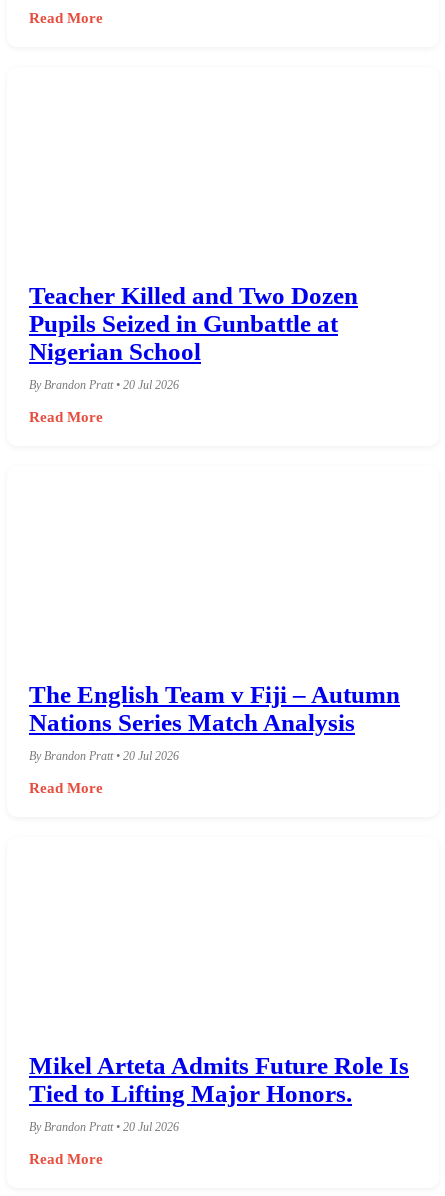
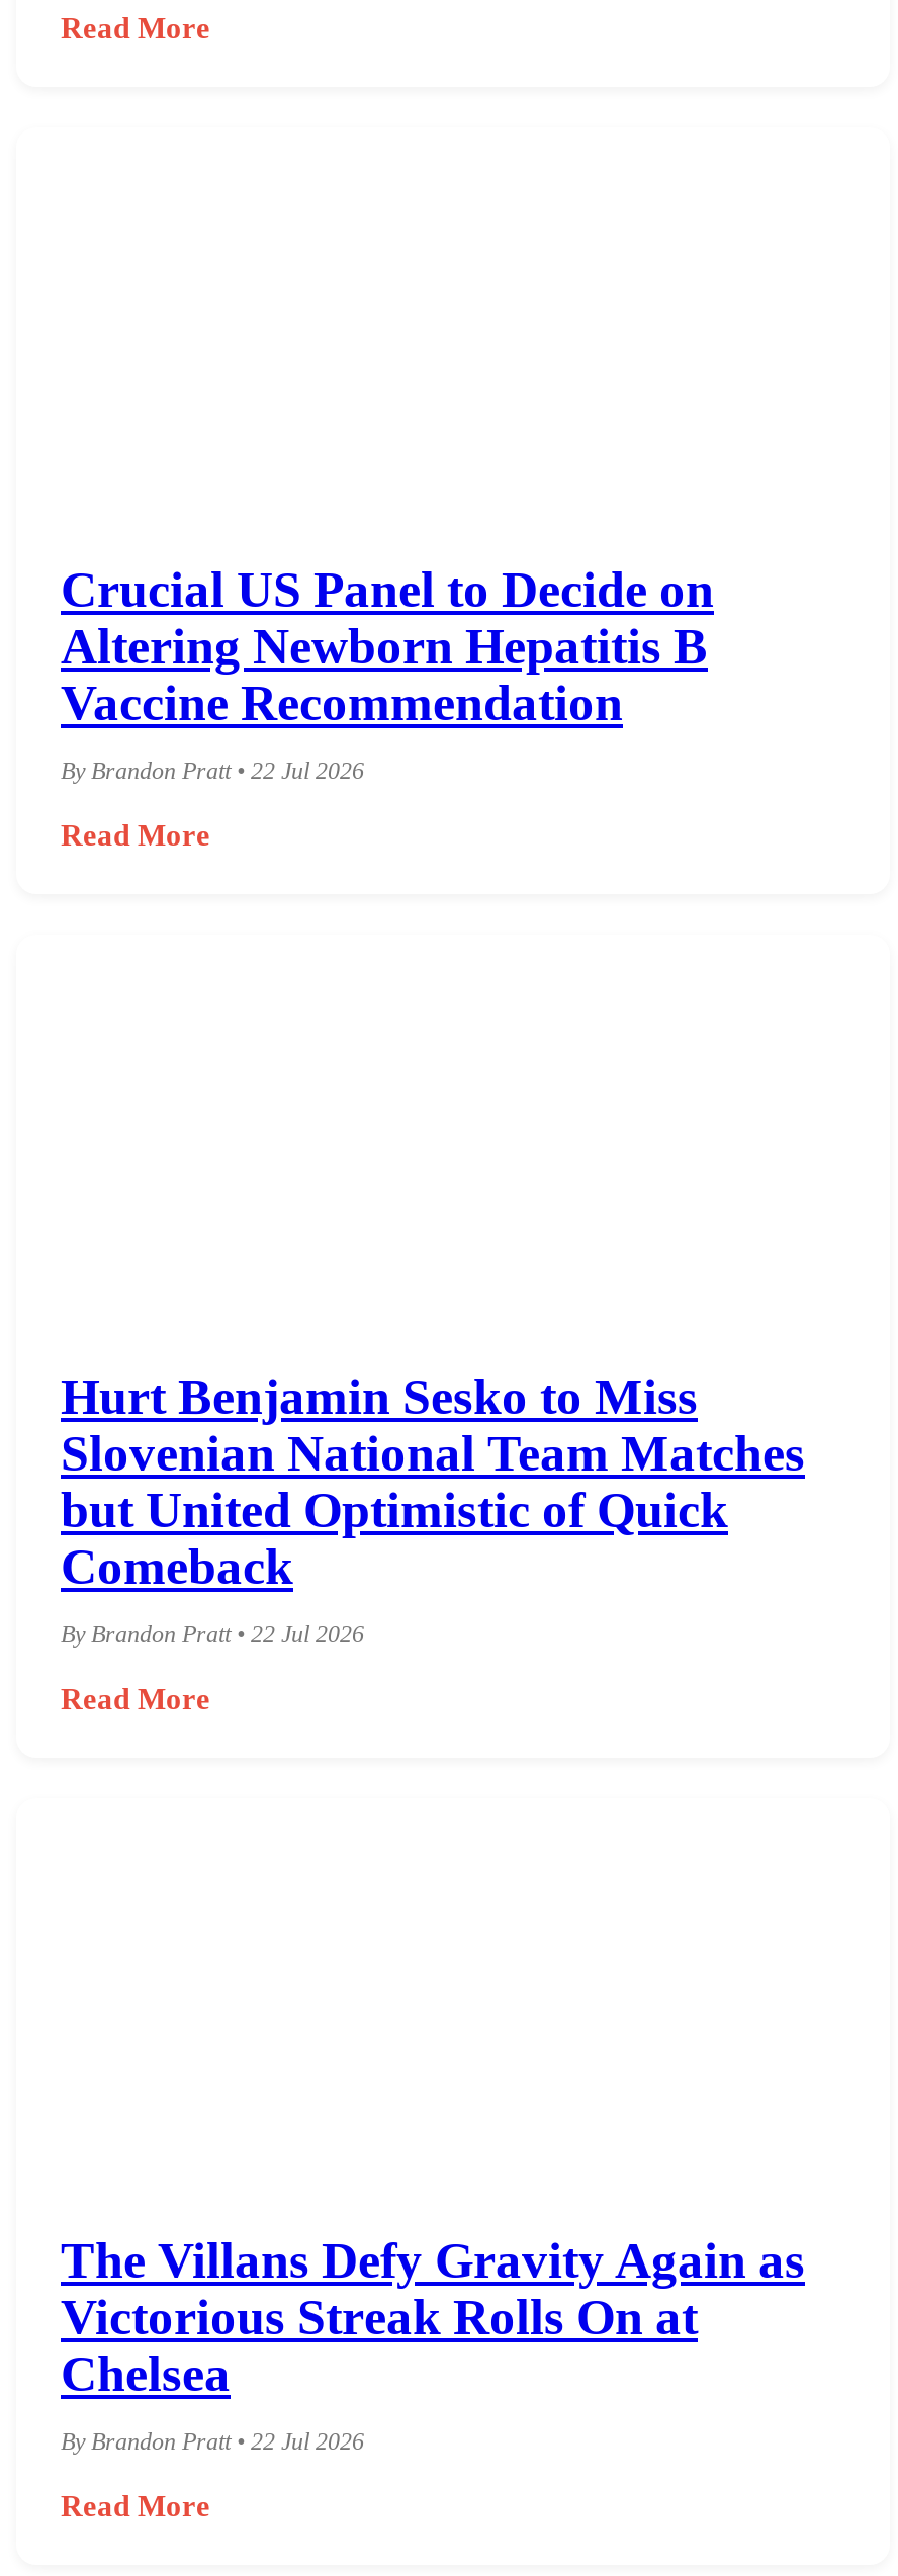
[29,282,358,365] Teacher Killed and Two Dozen | Pupils Seized in Gunbattle at | Nigerian School -> [61,563,714,731] Crucial US Panel to Decide on | Altering Newborn Hepatitis B | Vaccine Recommendation
[29,378,179,392] By Brandon Pratt • 20 Jul 2026 -> [61,757,364,785] By Brandon Pratt • 22 Jul 2026
[29,681,400,736] The English Team v Fiji – Autumn | Nations Series Match Analysis -> [61,1370,805,1595] Hurt Benjamin Sesko to Miss | Slovenian National Team Matches | but United Optimistic of Quick | Comeback
[29,749,179,763] By Brandon Pratt • 20 Jul 2026 -> [61,1621,364,1649] By Brandon Pratt • 22 Jul 2026
[29,1052,409,1107] Mikel Arteta Admits Future Role Is | Tied to Lifting Major Honors. -> [61,2234,805,2401] The Villans Defy Gravity Again as | Victorious Streak Rolls On at | Chelsea
[29,1120,179,1134] By Brandon Pratt • 20 Jul 2026 -> [61,2428,364,2456] By Brandon Pratt • 22 Jul 2026

